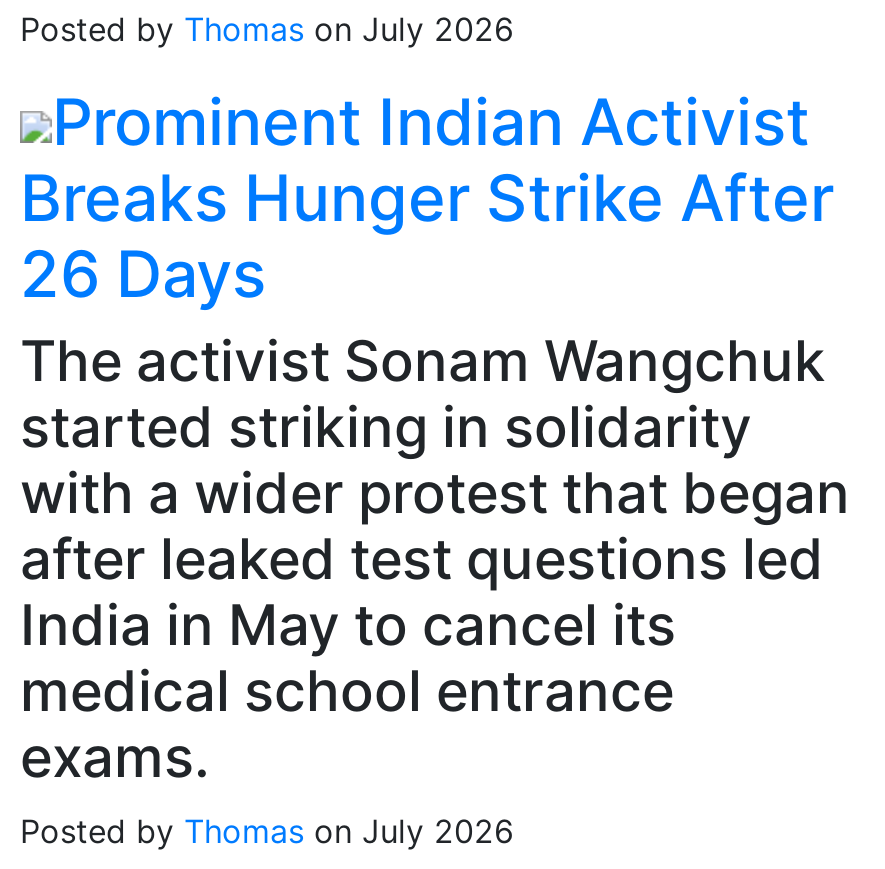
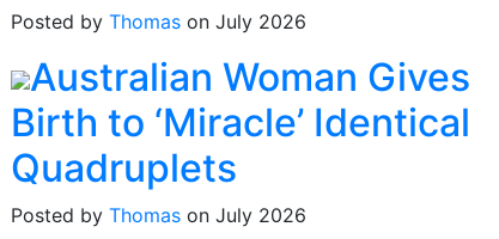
[20,83,850,791] Prominent Indian Activist | Breaks Hunger Strike After | 26 Days | The activist Sonam Wangchuk | started striking in solidarity | with a wider protest that began | after leaked test questions led | India in May to cancel its | medical school entrance | exams. -> [11,54,470,191] Australian Woman Gives | Birth to ‘Miracle’ Identical | Quadruplets

